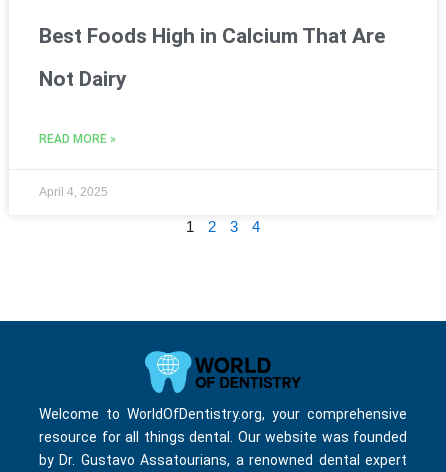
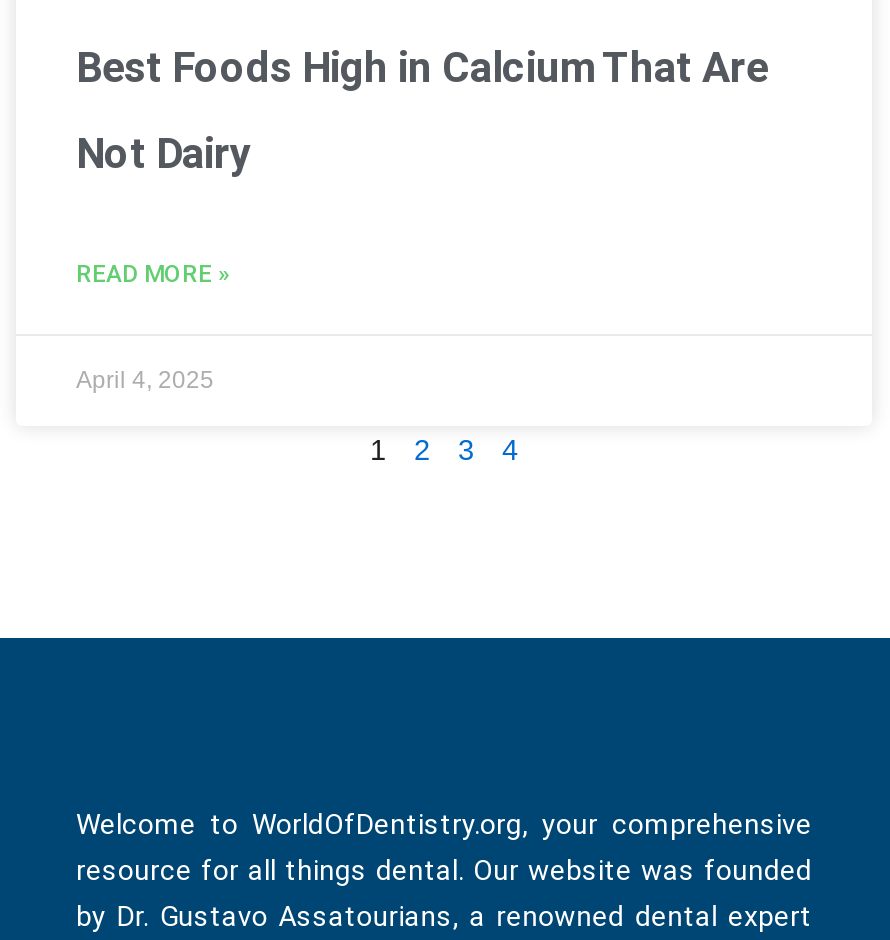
[144,350,301,394] [image] -> none

